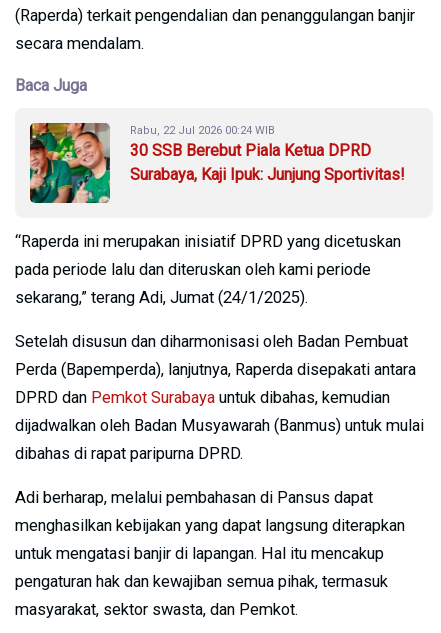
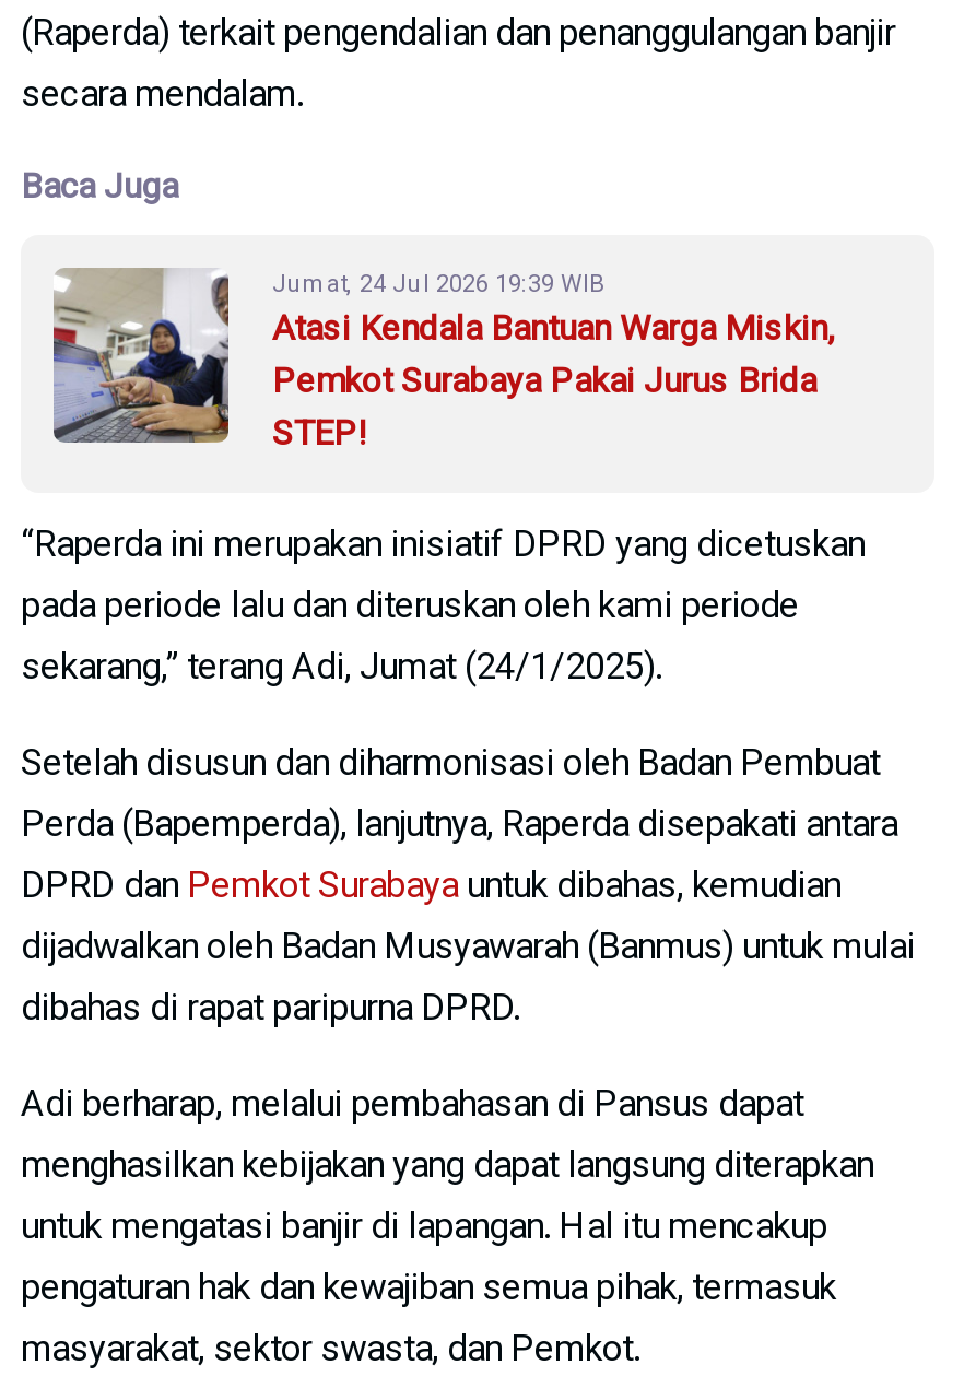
[29,122,405,204] [image] | Rabu, 22 Jul 2026 00:24 WIB | 30 SSB Berebut Piala Ketua DPRD | Surabaya, Kaji Ipuk: Junjung Sportivitas! -> [51,268,834,453] [image] | Jumat, 24 Jul 2026 19:39 WIB | Atasi Kendala Bantuan Warga Miskin, | Pemkot Surabaya Pakai Jurus Brida | STEP!

